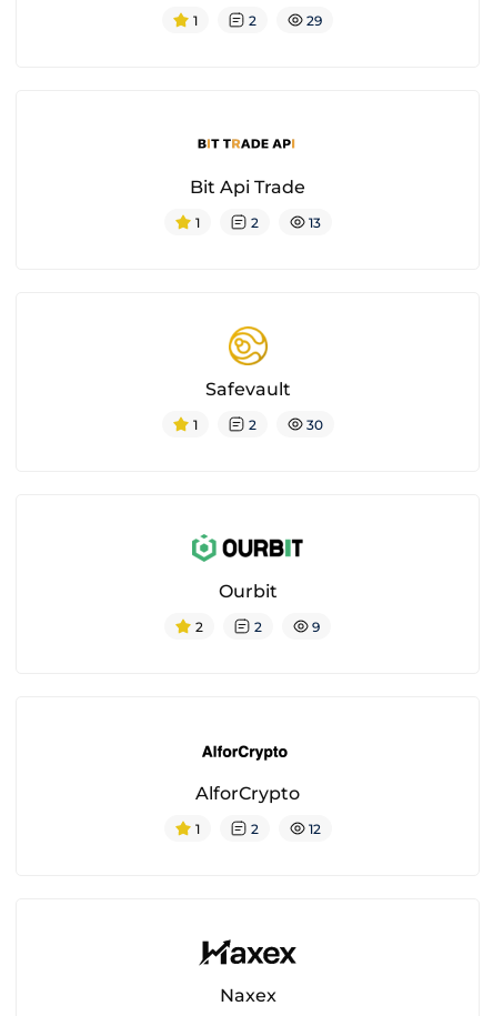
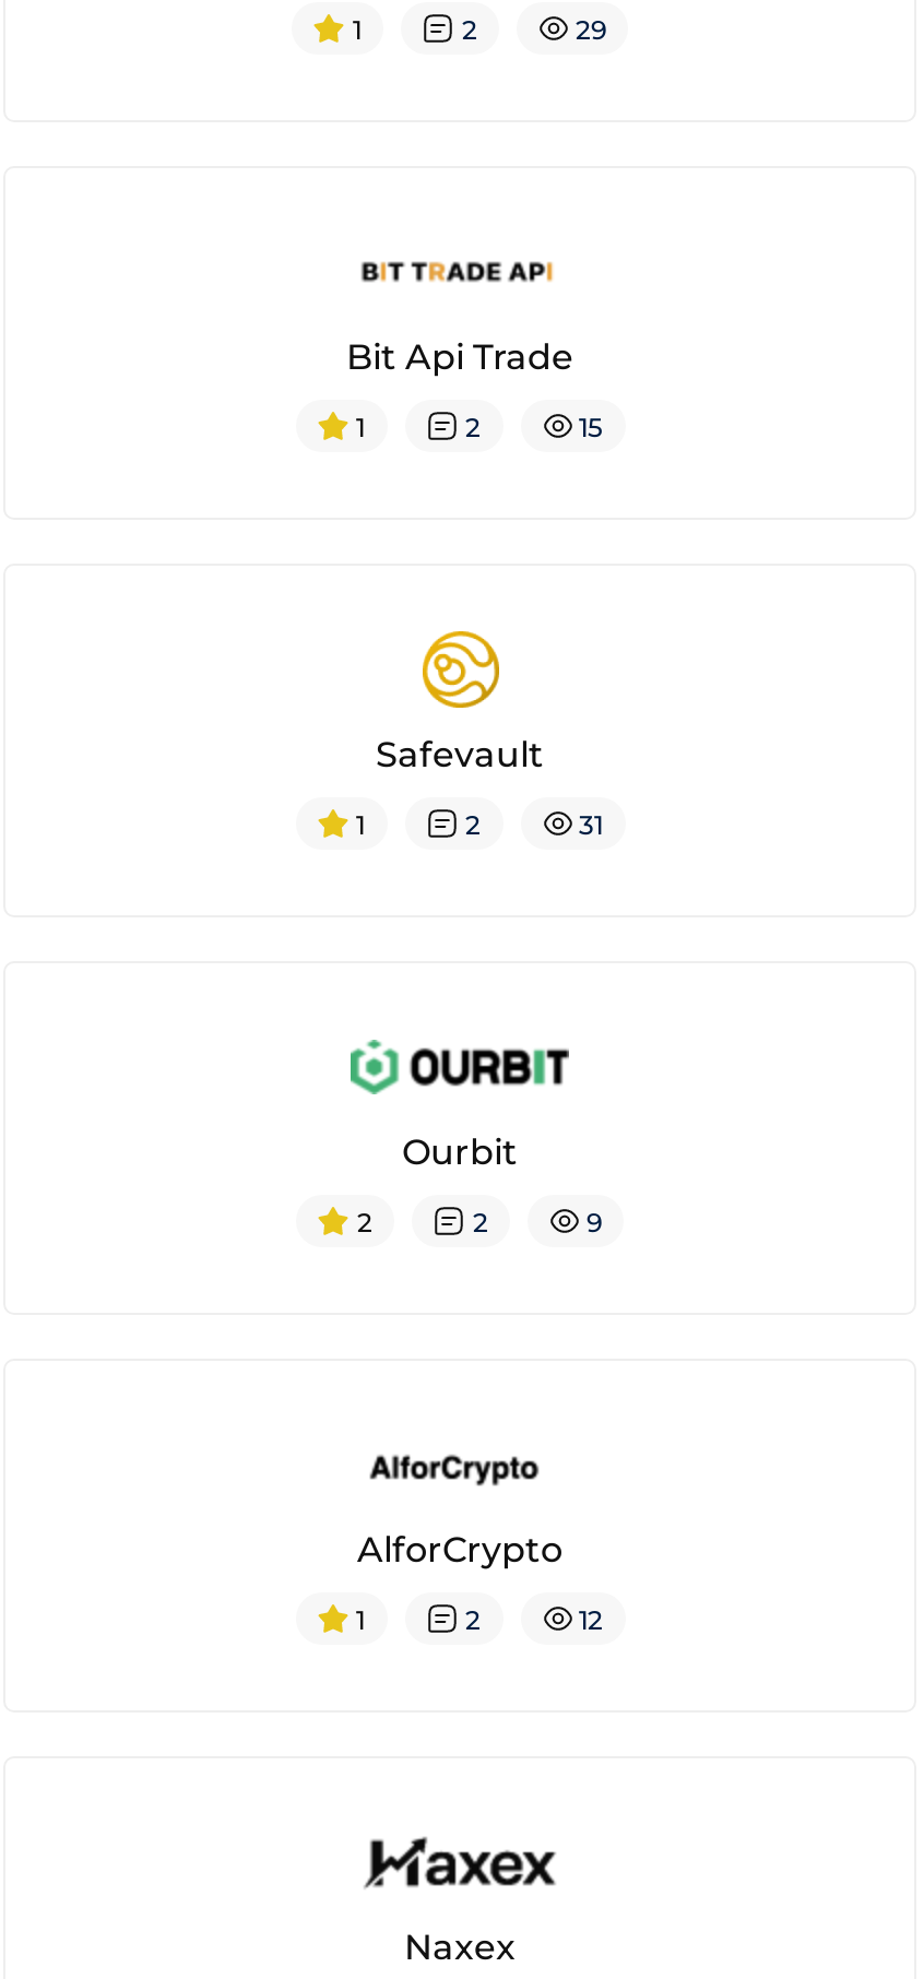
[308,214,320,230] 13 -> [579,410,603,442] 15
[306,416,323,432] 30 -> [579,807,603,840] 31

